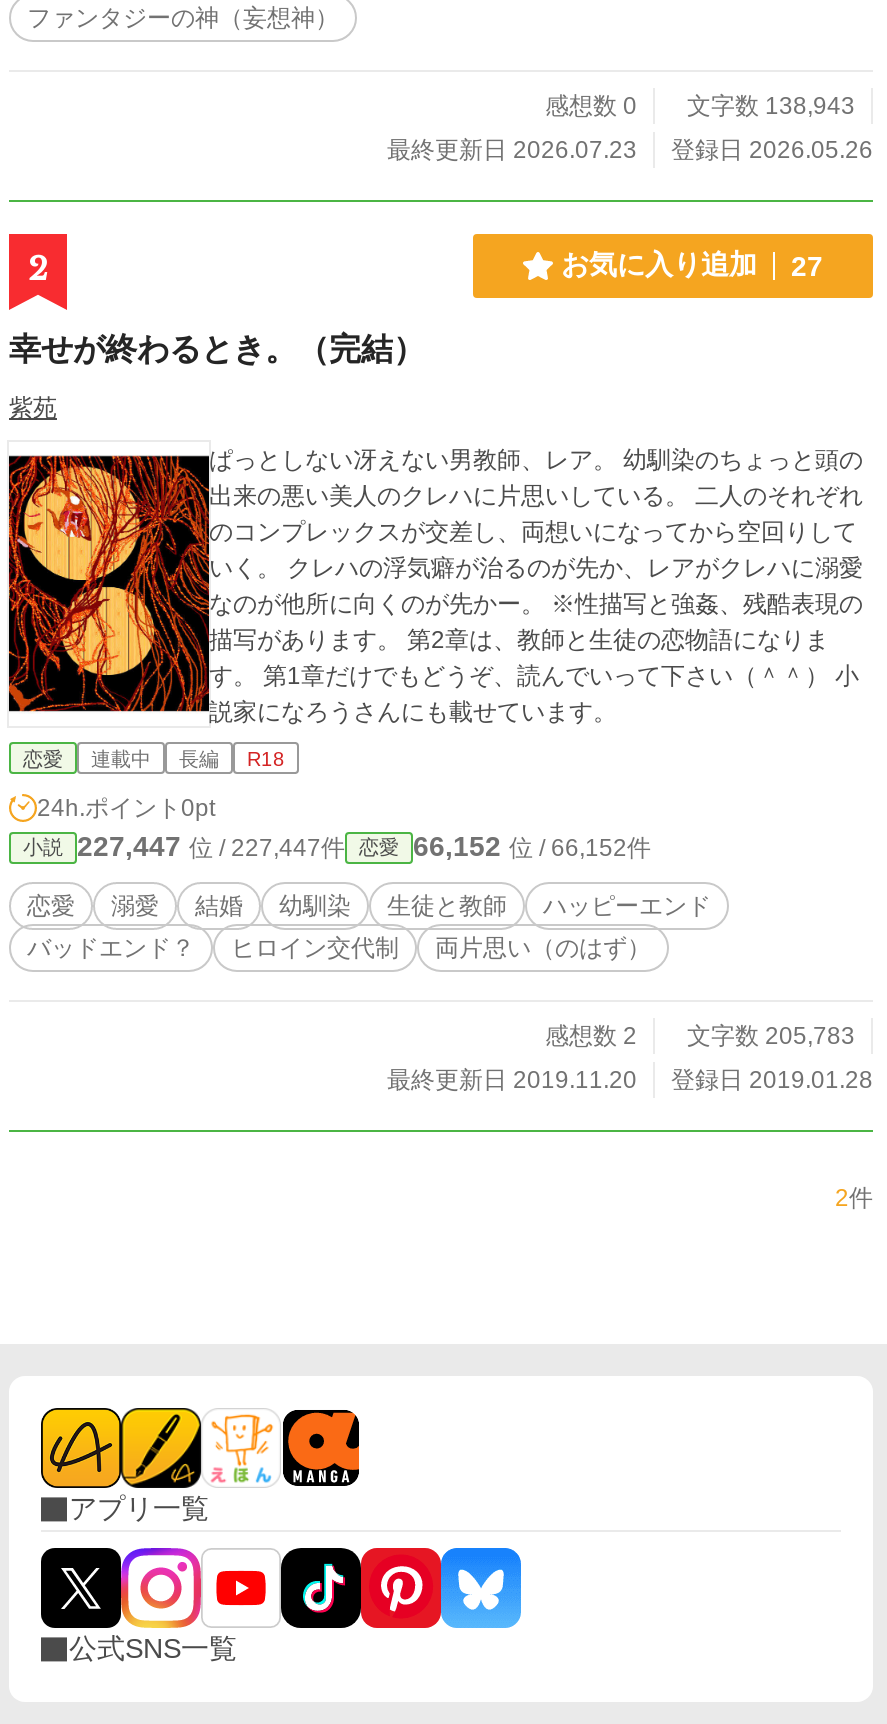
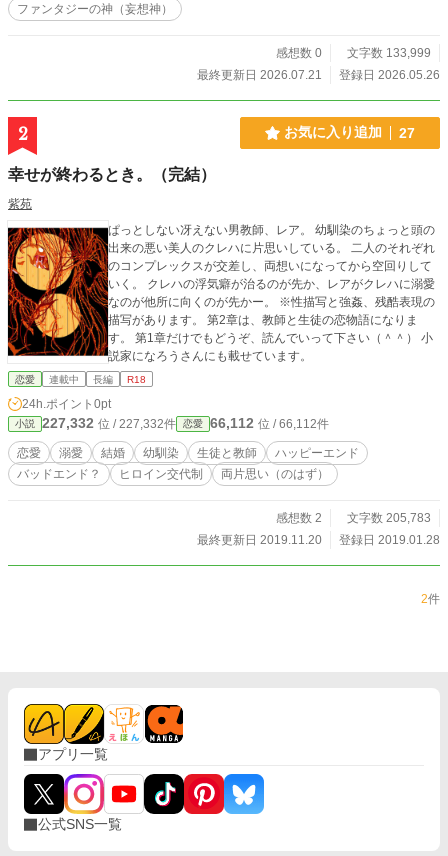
[545,92,855,120] 感想数 0 文字数 138,943 -> [276,46,431,60] 感想数 0 文字数 133,999
[387,136,873,164] 最終更新日 2026.07.23 登録日 2026.05.26 -> [197,68,440,82] 最終更新日 2026.07.21 登録日 2026.05.26
[77,830,345,862] 227,447位 / 227,447件 -> [42,415,176,431] 227,332位 / 227,332件
[413,830,651,862] 66,152位 / 66,152件 -> [210,415,329,431] 66,112位 / 66,112件

